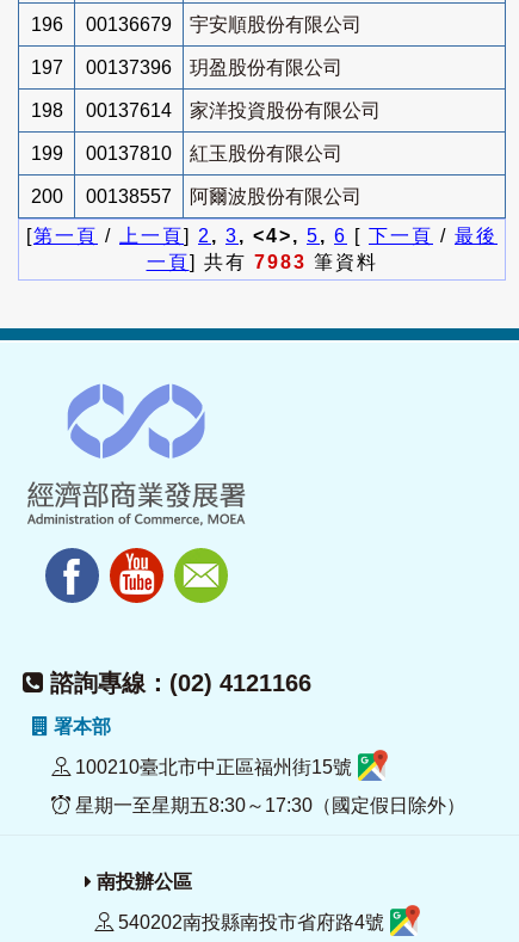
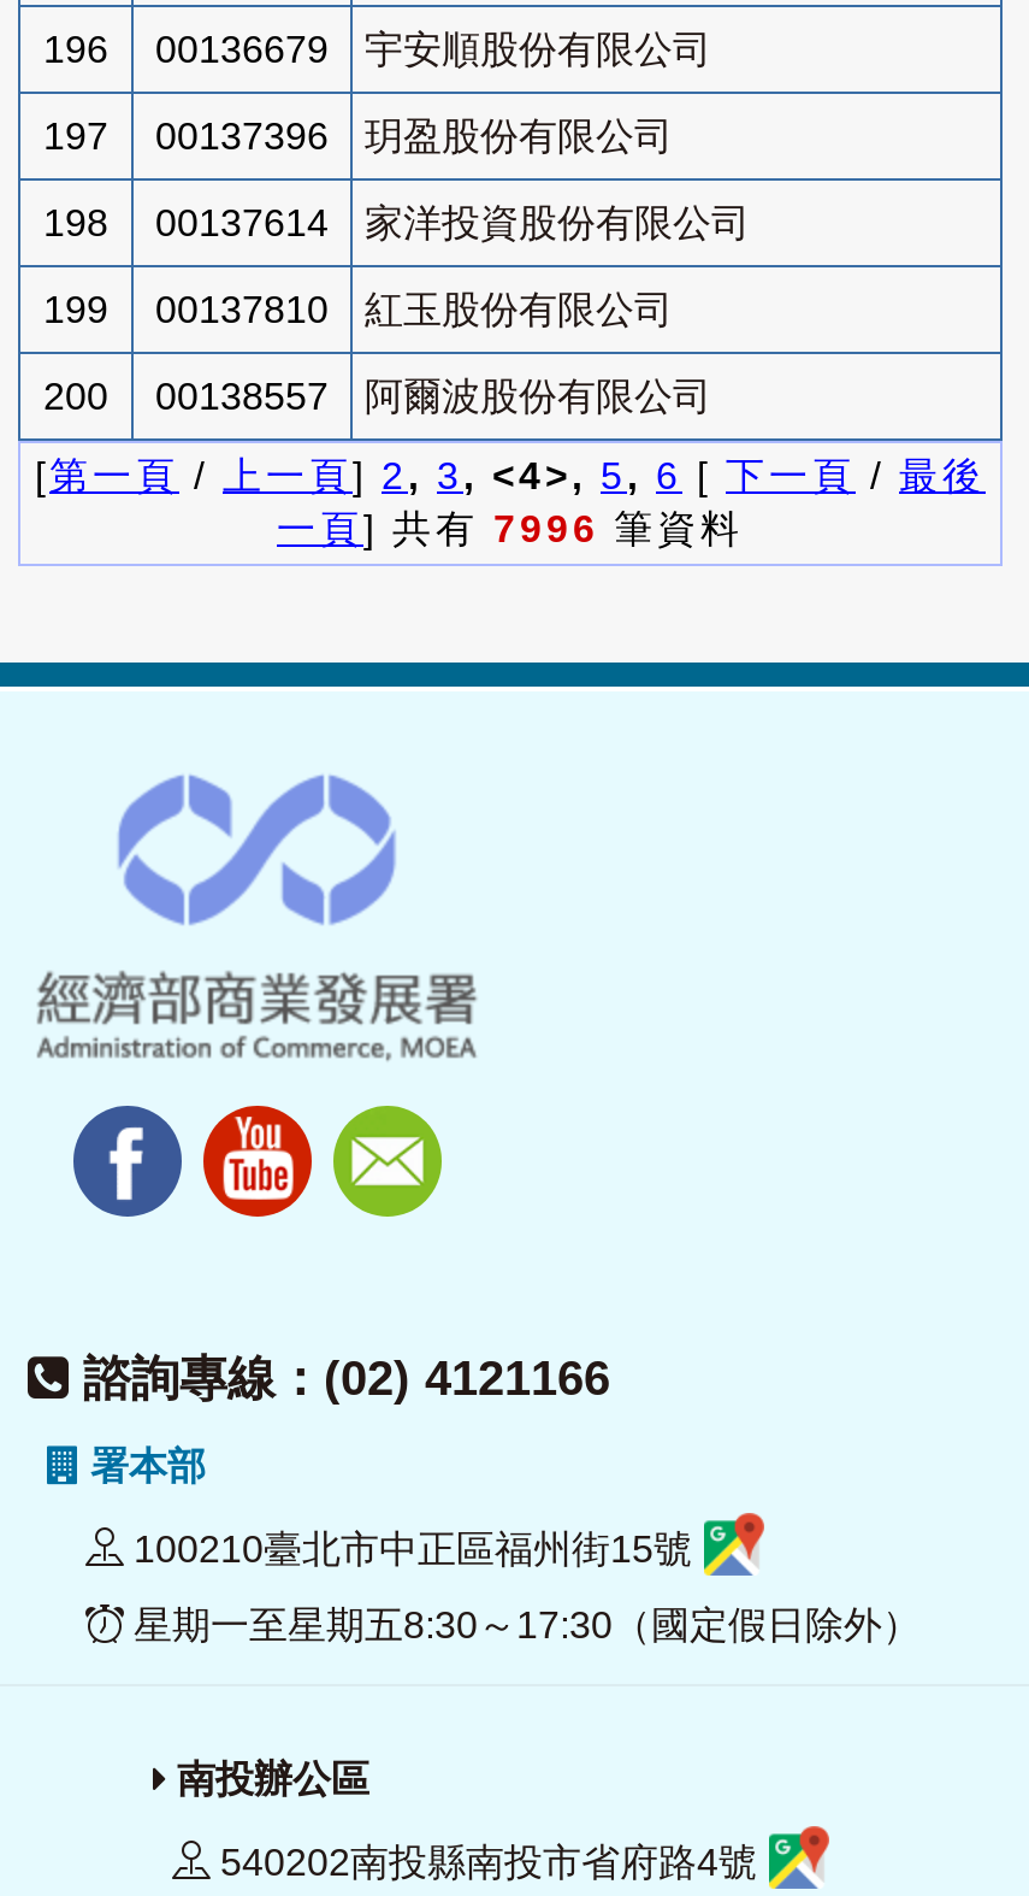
[146,252,378,272] 一頁] 共有7983筆資料 -> [277,508,744,549] 一頁] 共有7996筆資料

